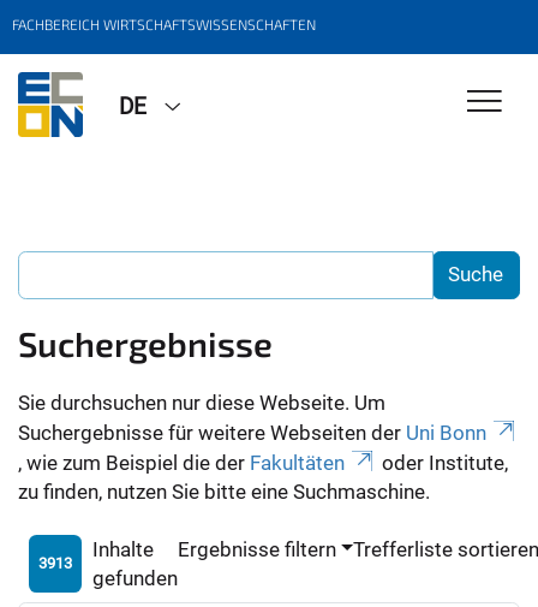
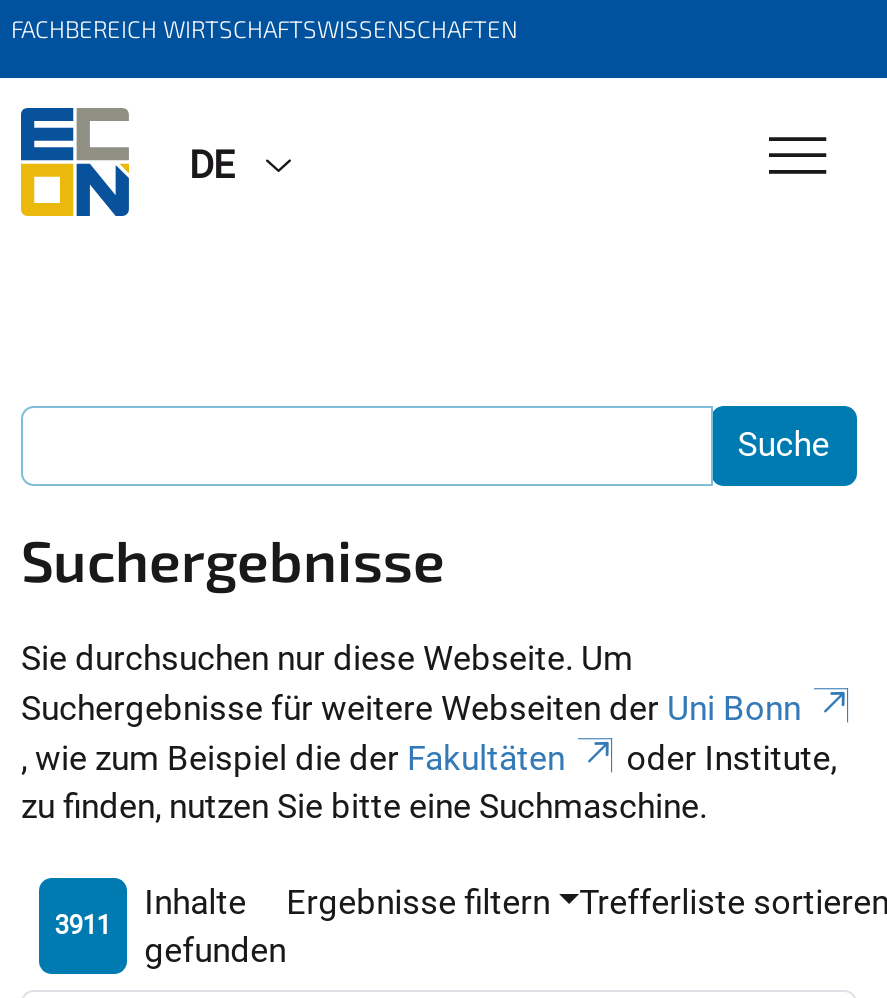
[38,554,72,572] 3913 -> [55,910,111,940] 3911

